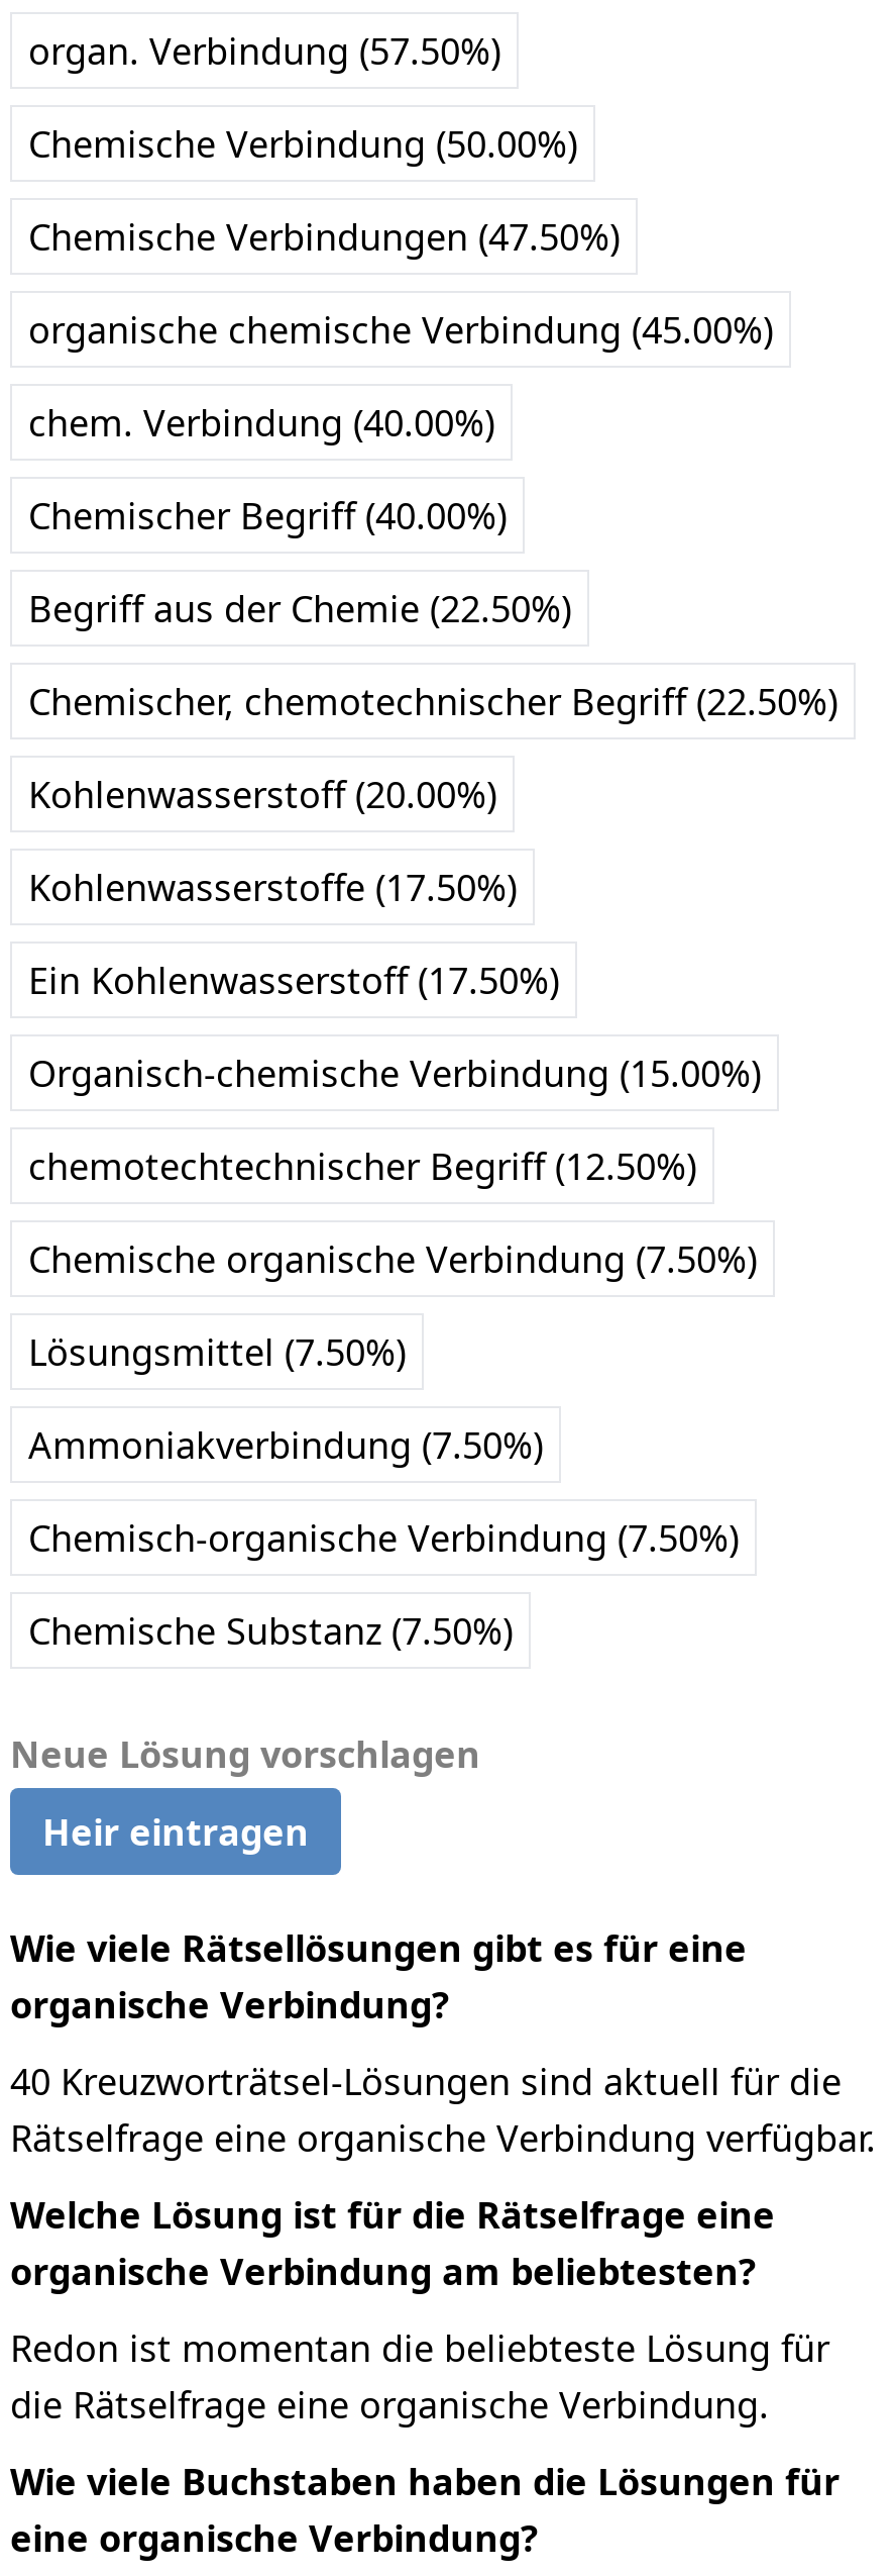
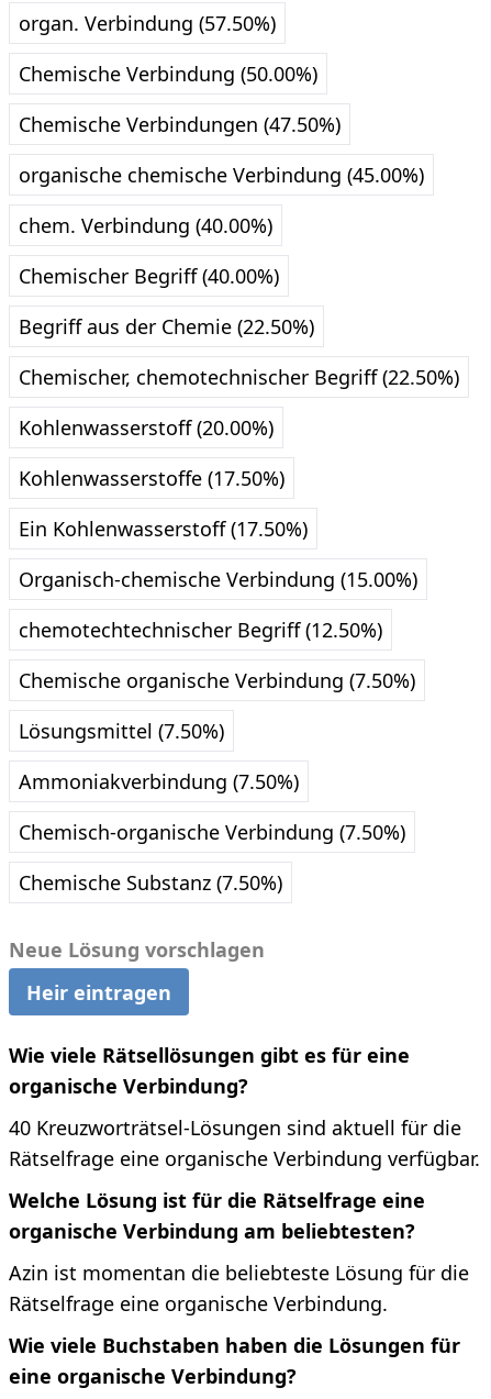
[10,2324,829,2429] Redon ist momentan die beliebteste Lösung für | die Rätselfrage eine organische Verbindung. -> [9,1260,469,1317] Azin ist momentan die beliebteste Lösung für die | Rätselfrage eine organische Verbindung.

